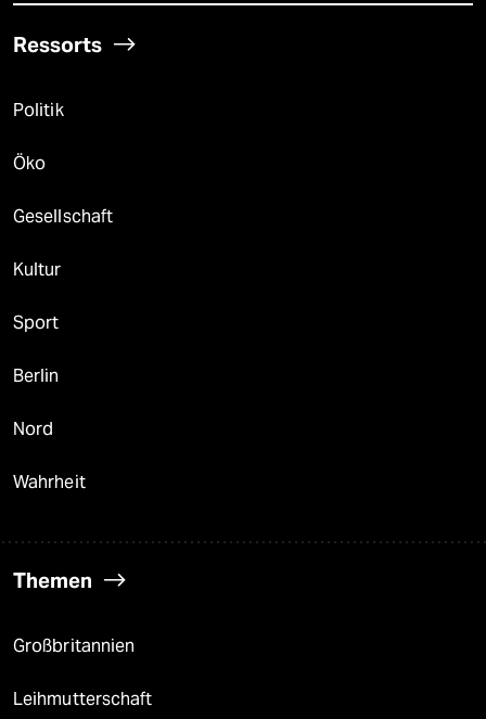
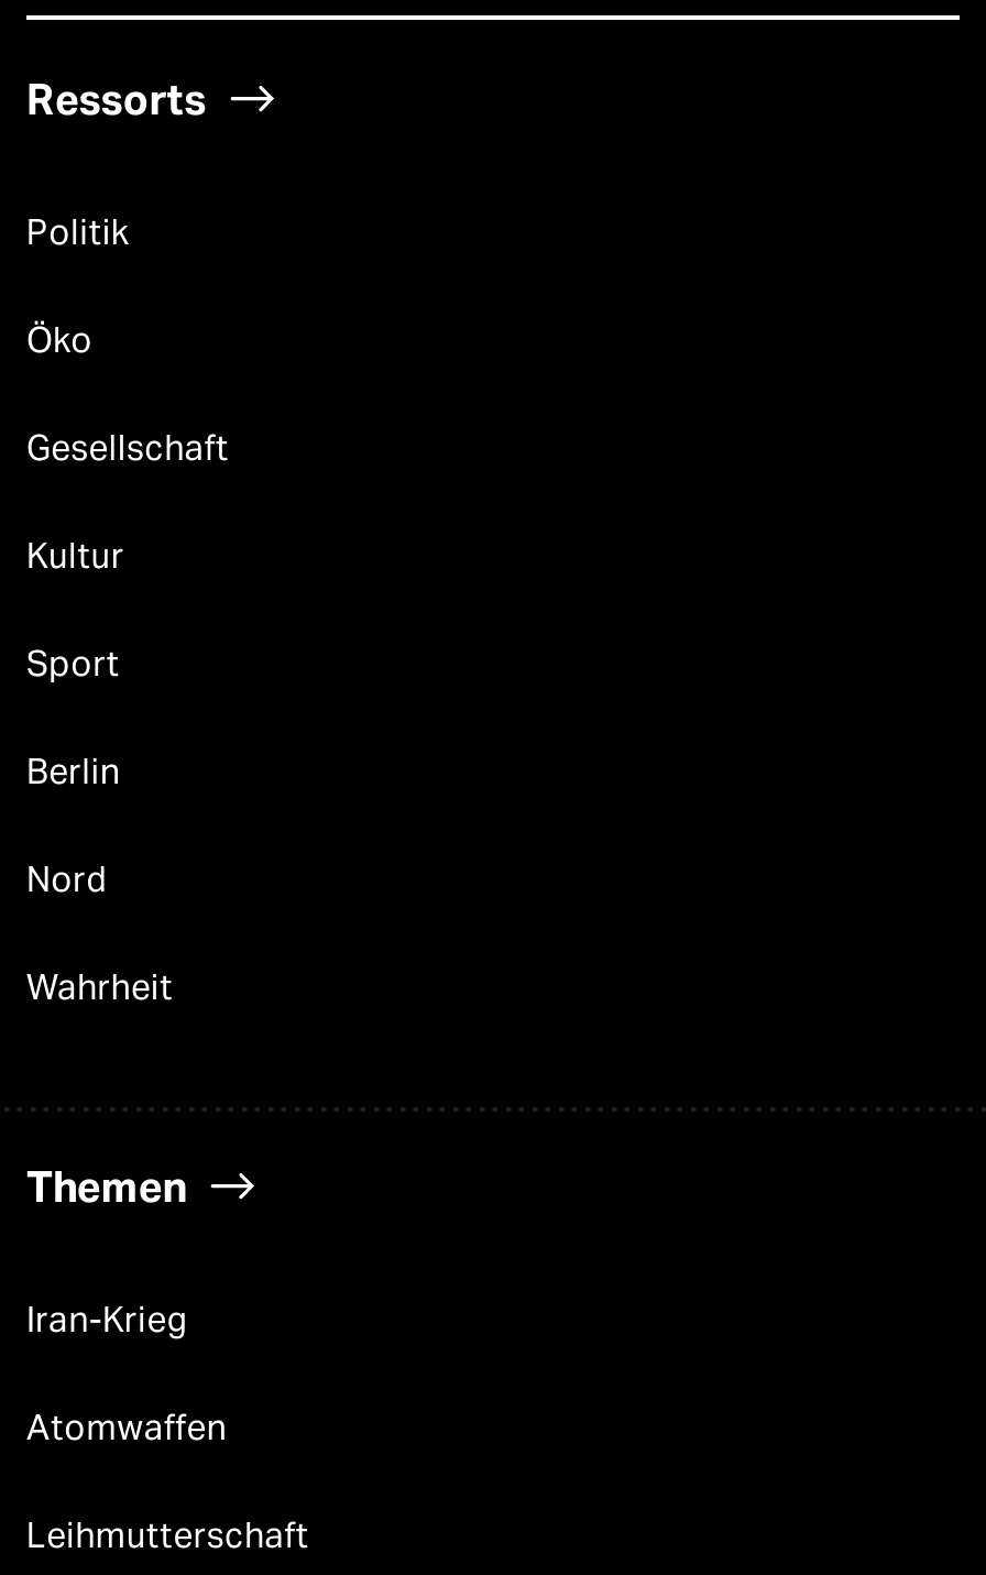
[13,636,135,657] Großbritannien -> [26,1300,226,1450] Iran-Krieg | Atomwaffen

